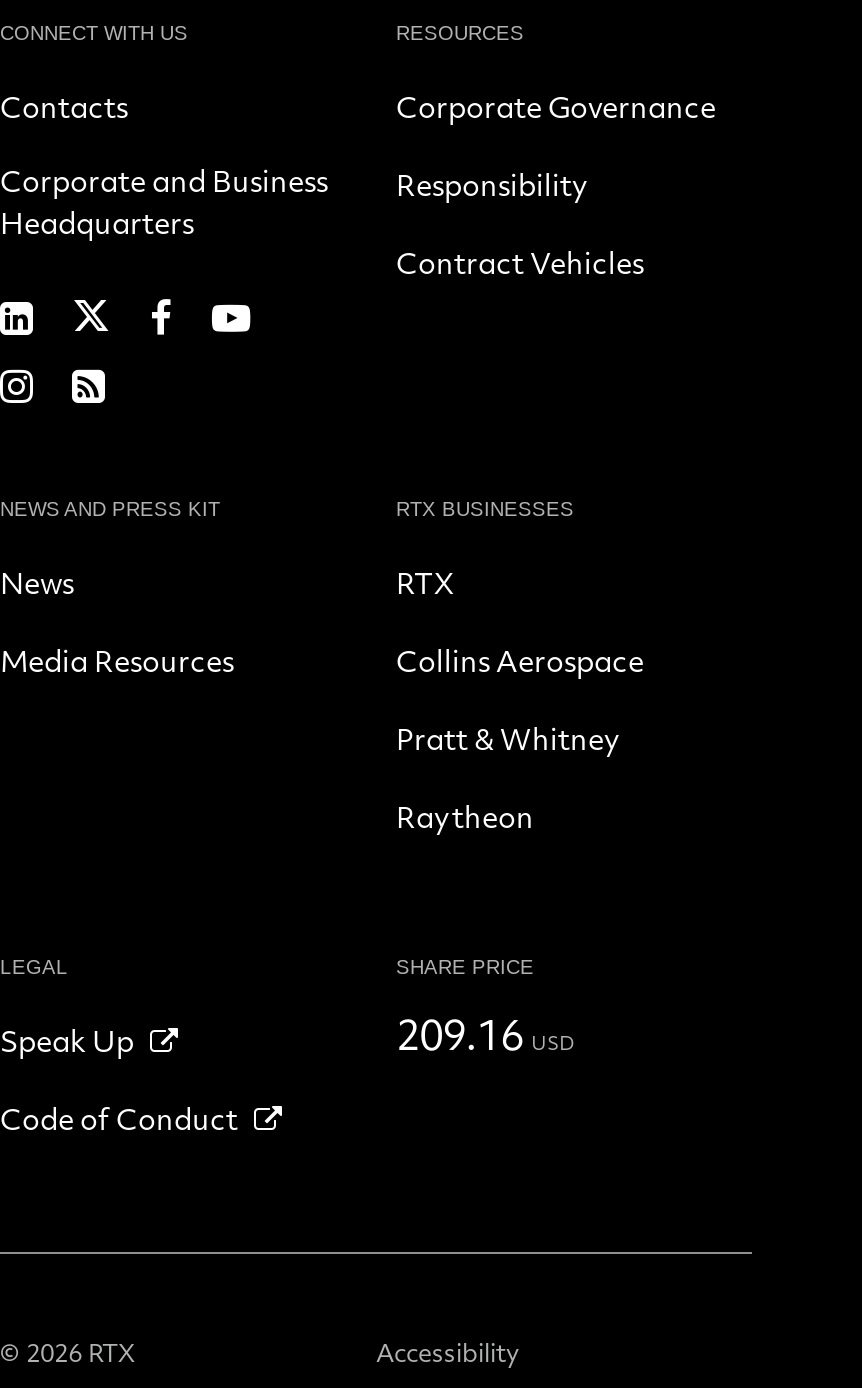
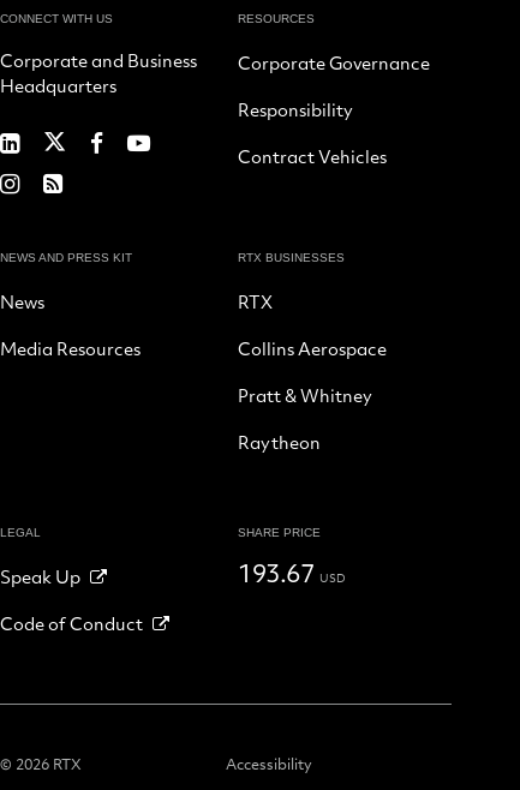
[0,87,128,127] Contacts -> none
[396,1005,575,1063] 209.16 USD -> [238,555,345,590] 193.67 USD

